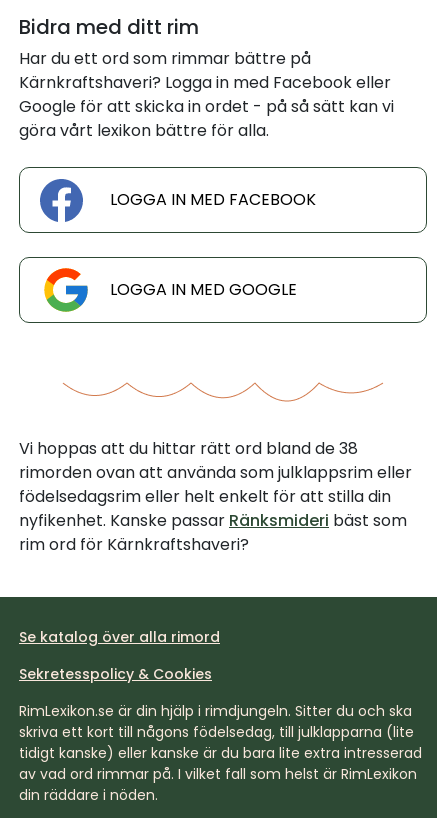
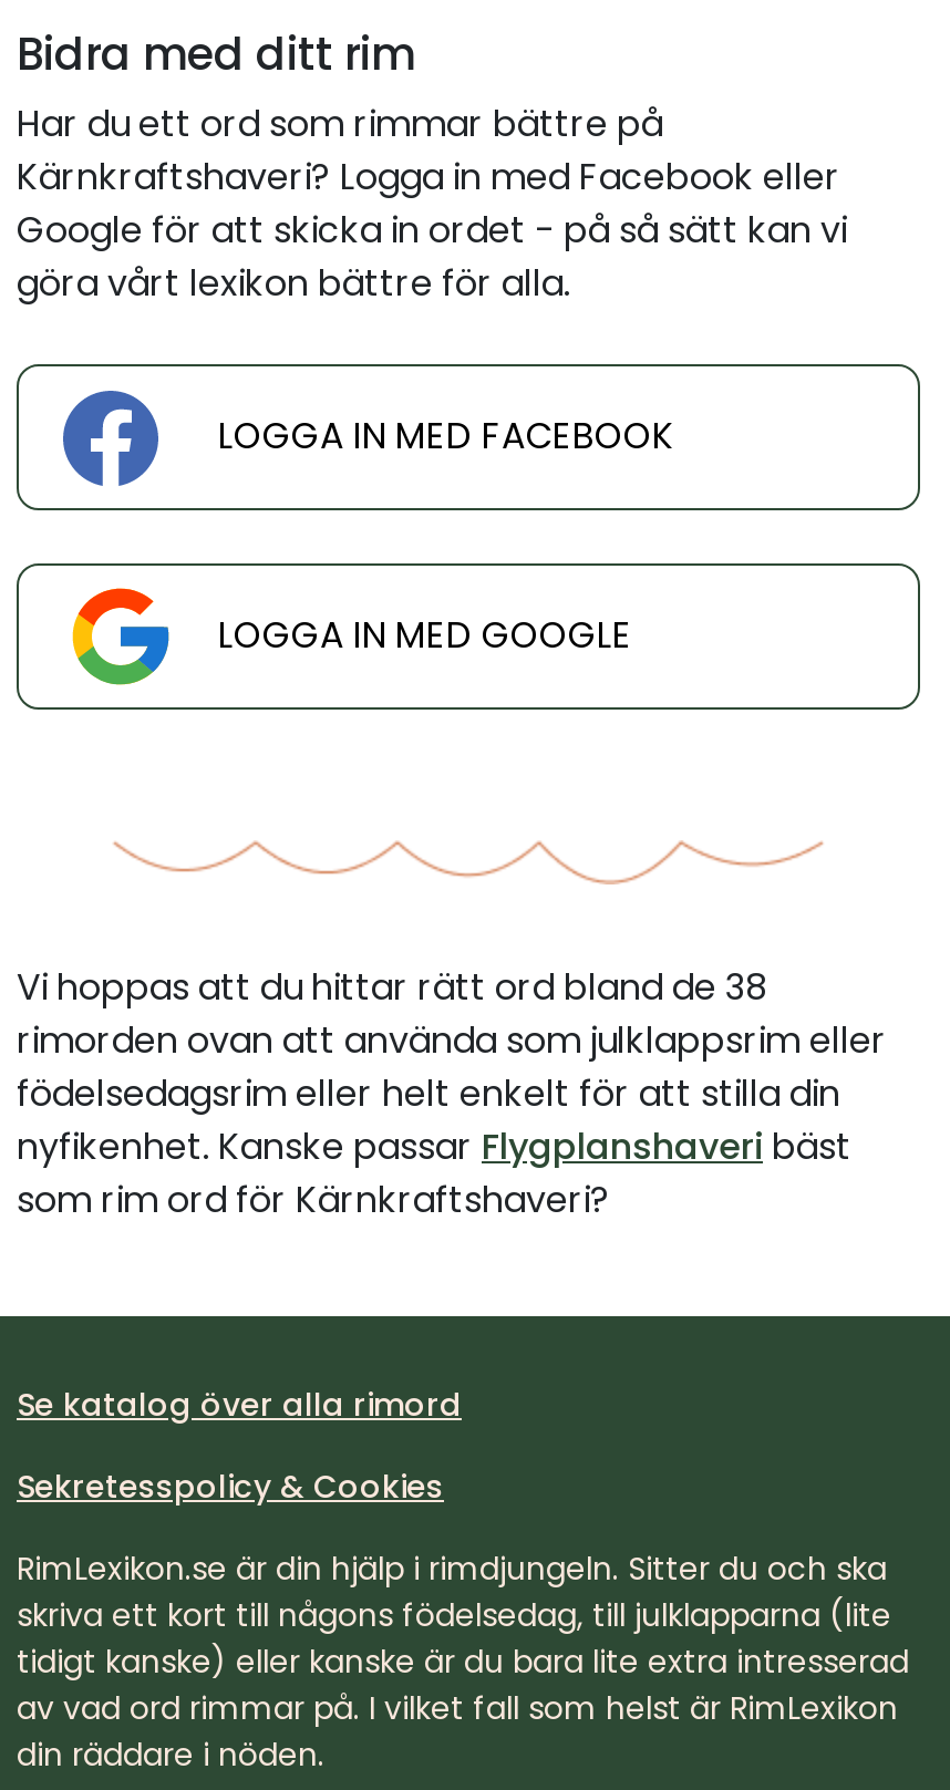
[19,509,407,556] nyfikenhet. Kanske passar Ränksmideri bäst som | rim ord för Kärnkraftshaveri? -> [17,1121,851,1225] nyfikenhet. Kanske passar Flygplanshaveri bäst | som rim ord för Kärnkraftshaveri?

